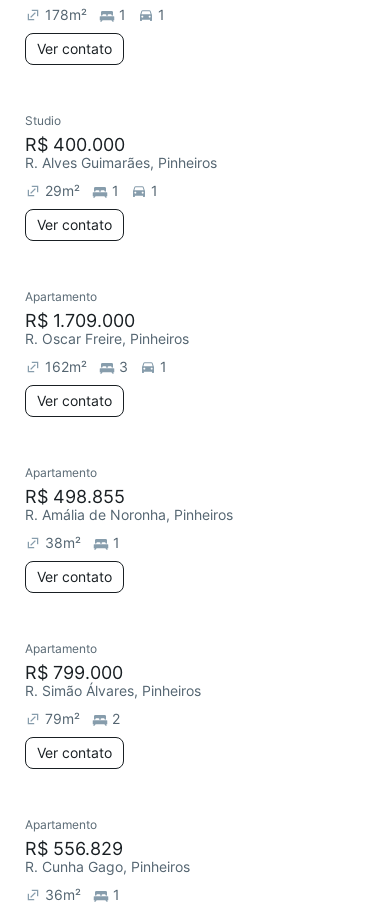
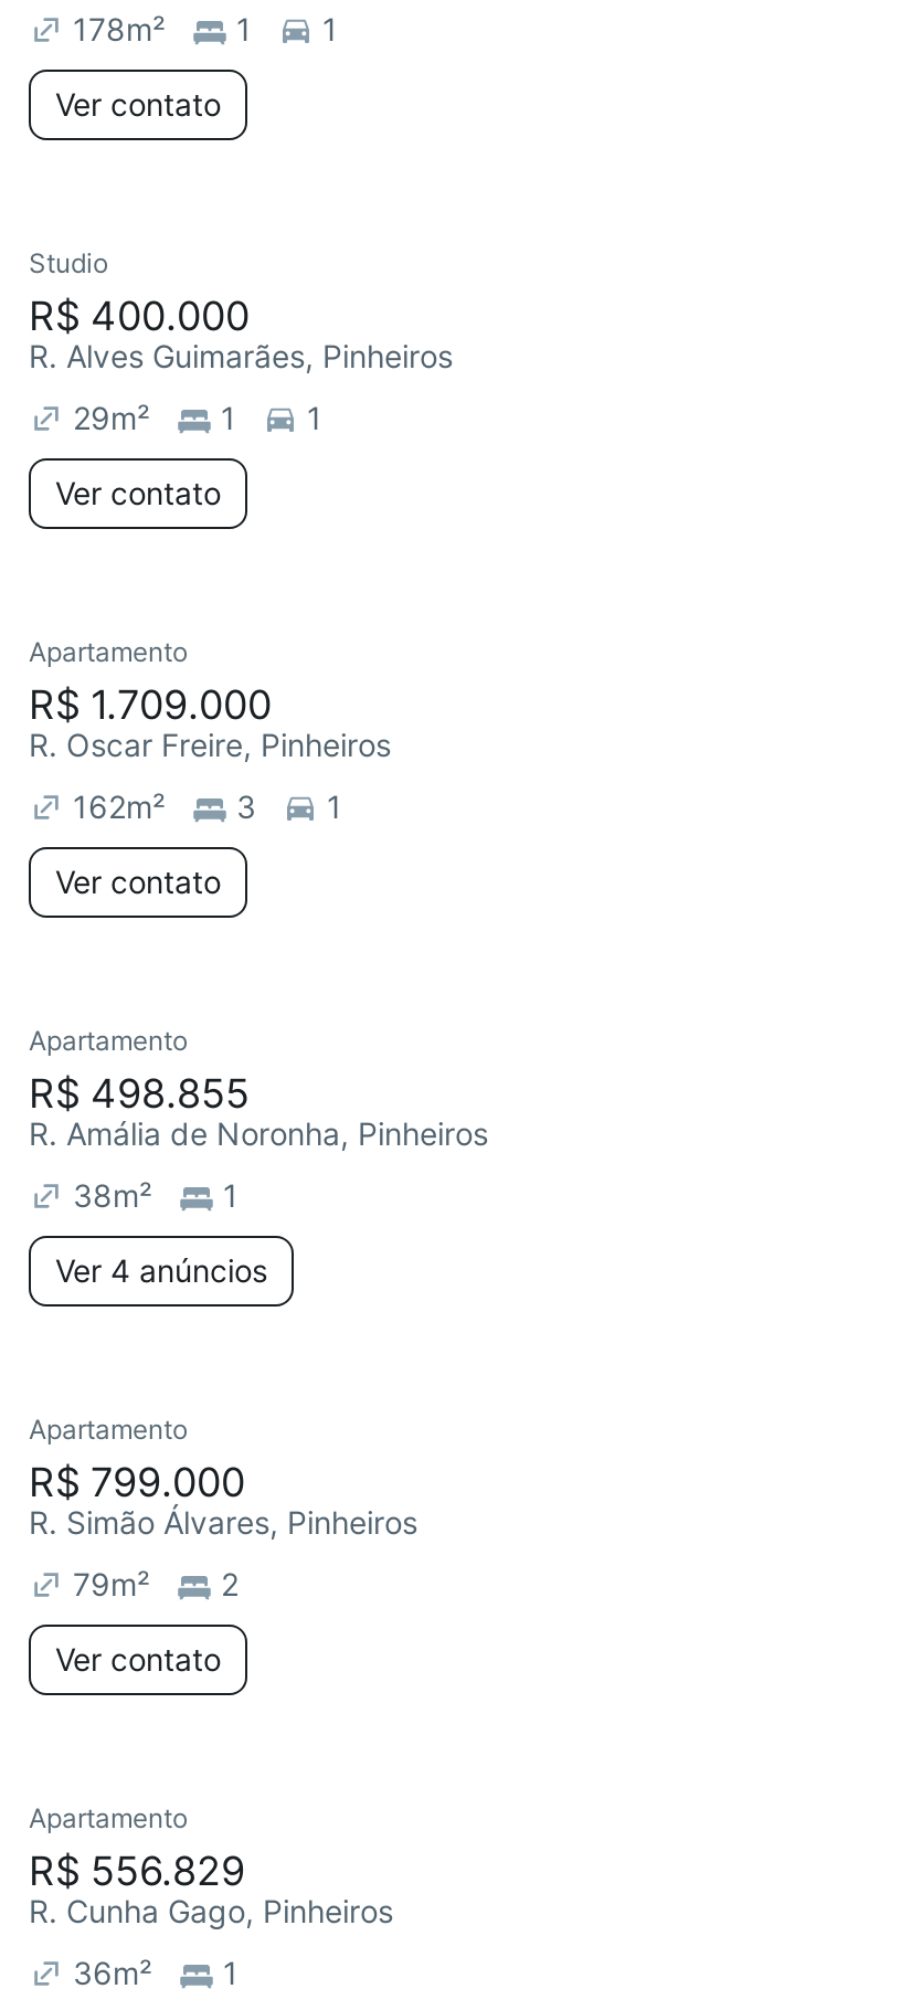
[37,568,112,585] Ver contato -> [55,1251,267,1289] Ver 4 anúncios

